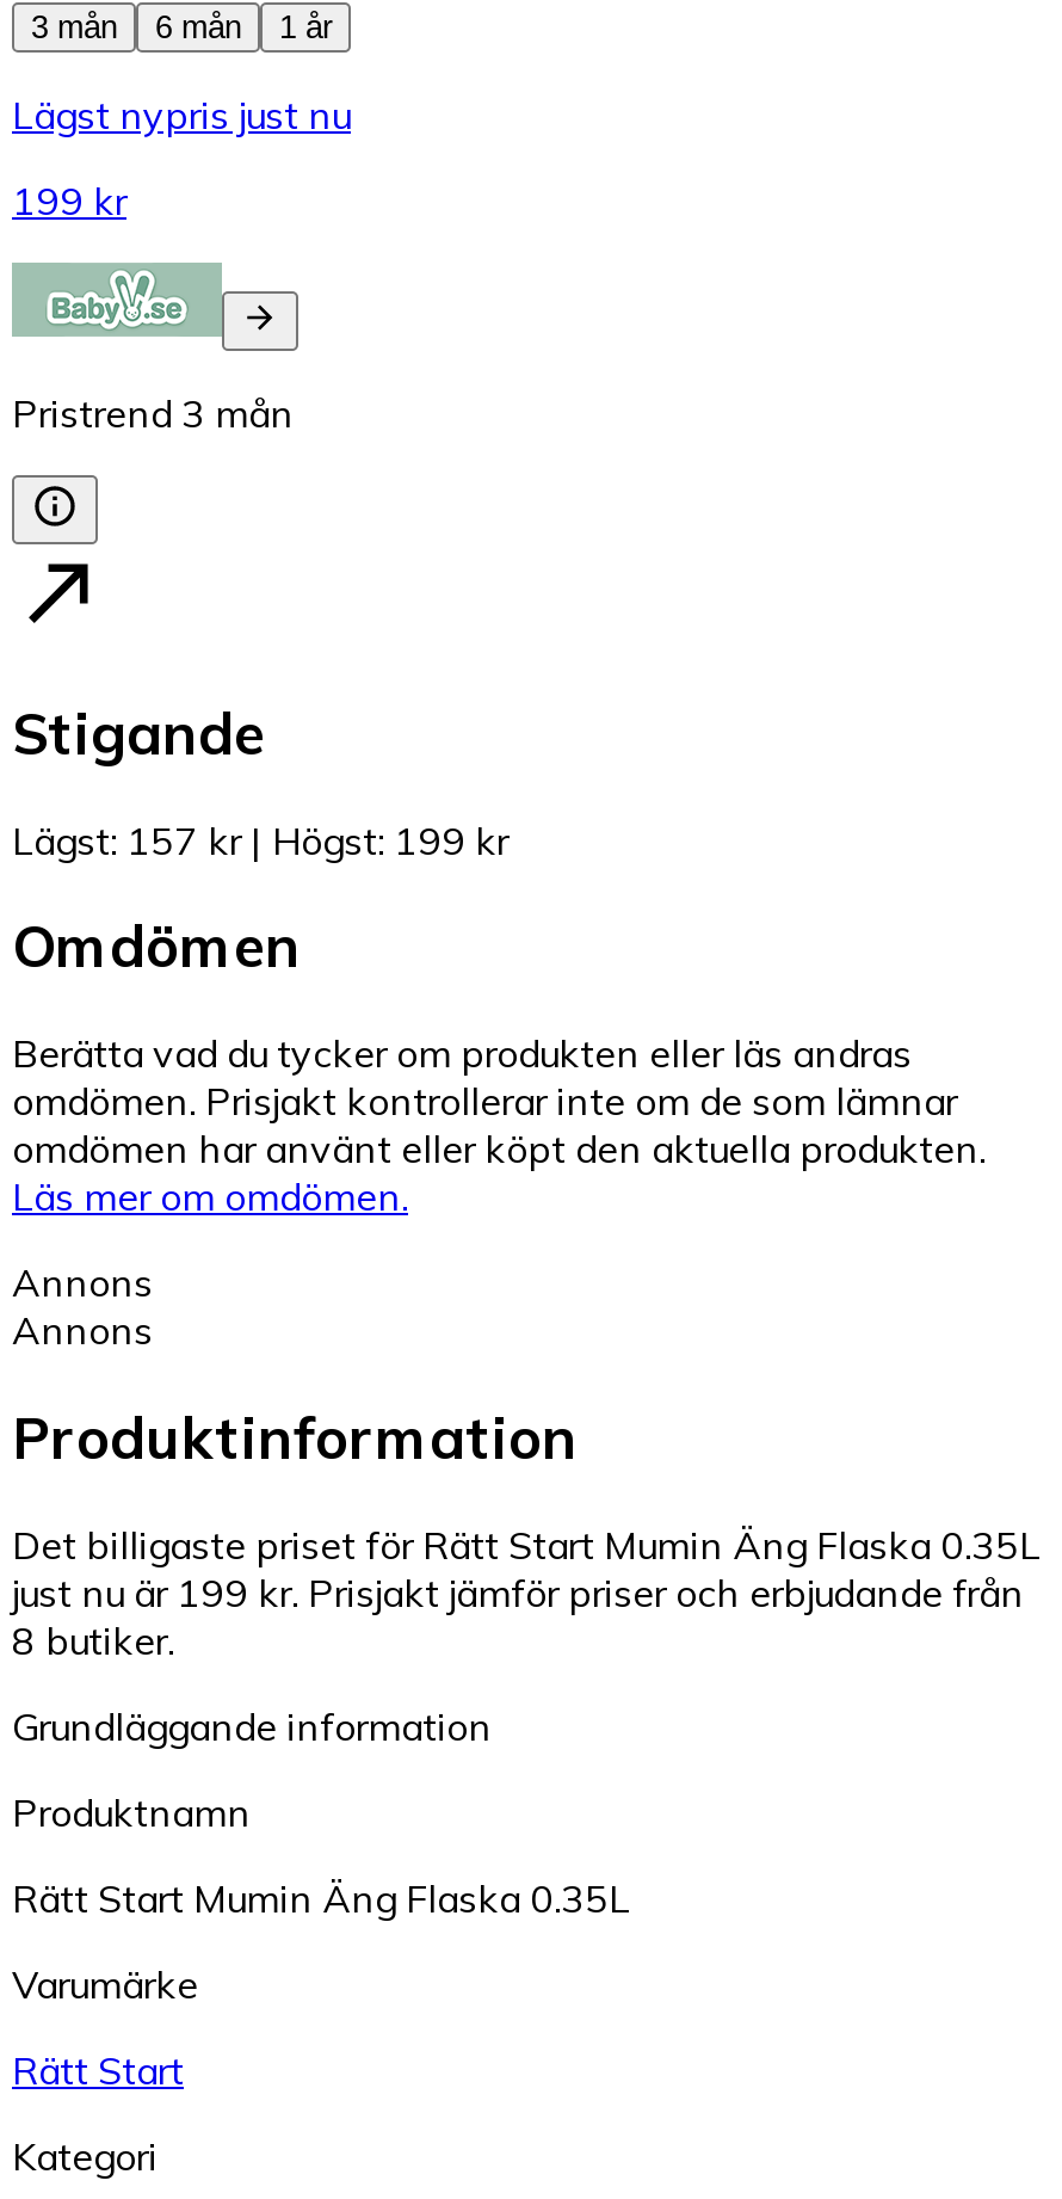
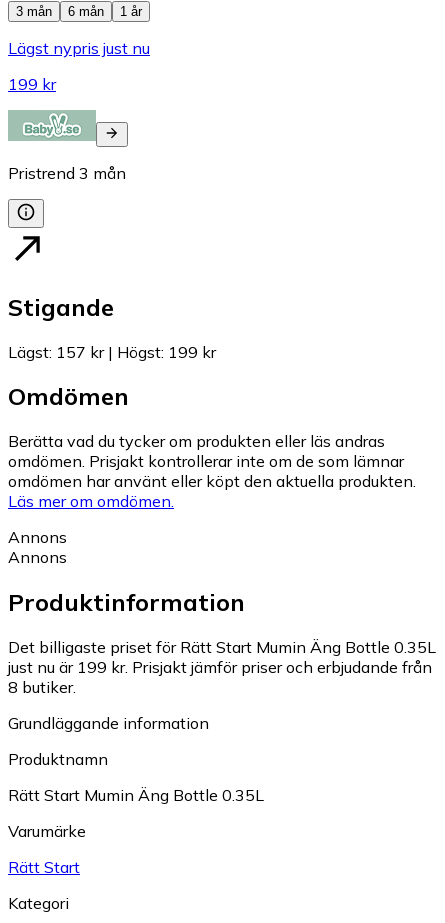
[12,1521,1041,1569] Det billigaste priset för Rätt Start Mumin Äng Flaska 0.35L -> [8,637,436,657] Det billigaste priset för Rätt Start Mumin Äng Bottle 0.35L
[12,1875,630,1922] Rätt Start Mumin Äng Flaska 0.35L -> [8,785,264,805] Rätt Start Mumin Äng Bottle 0.35L

